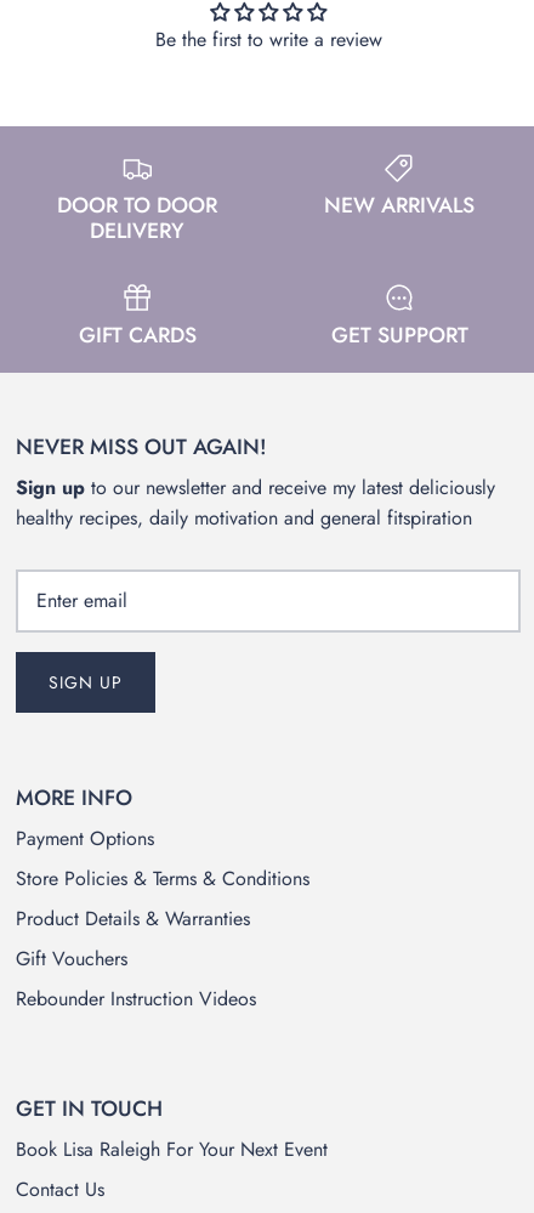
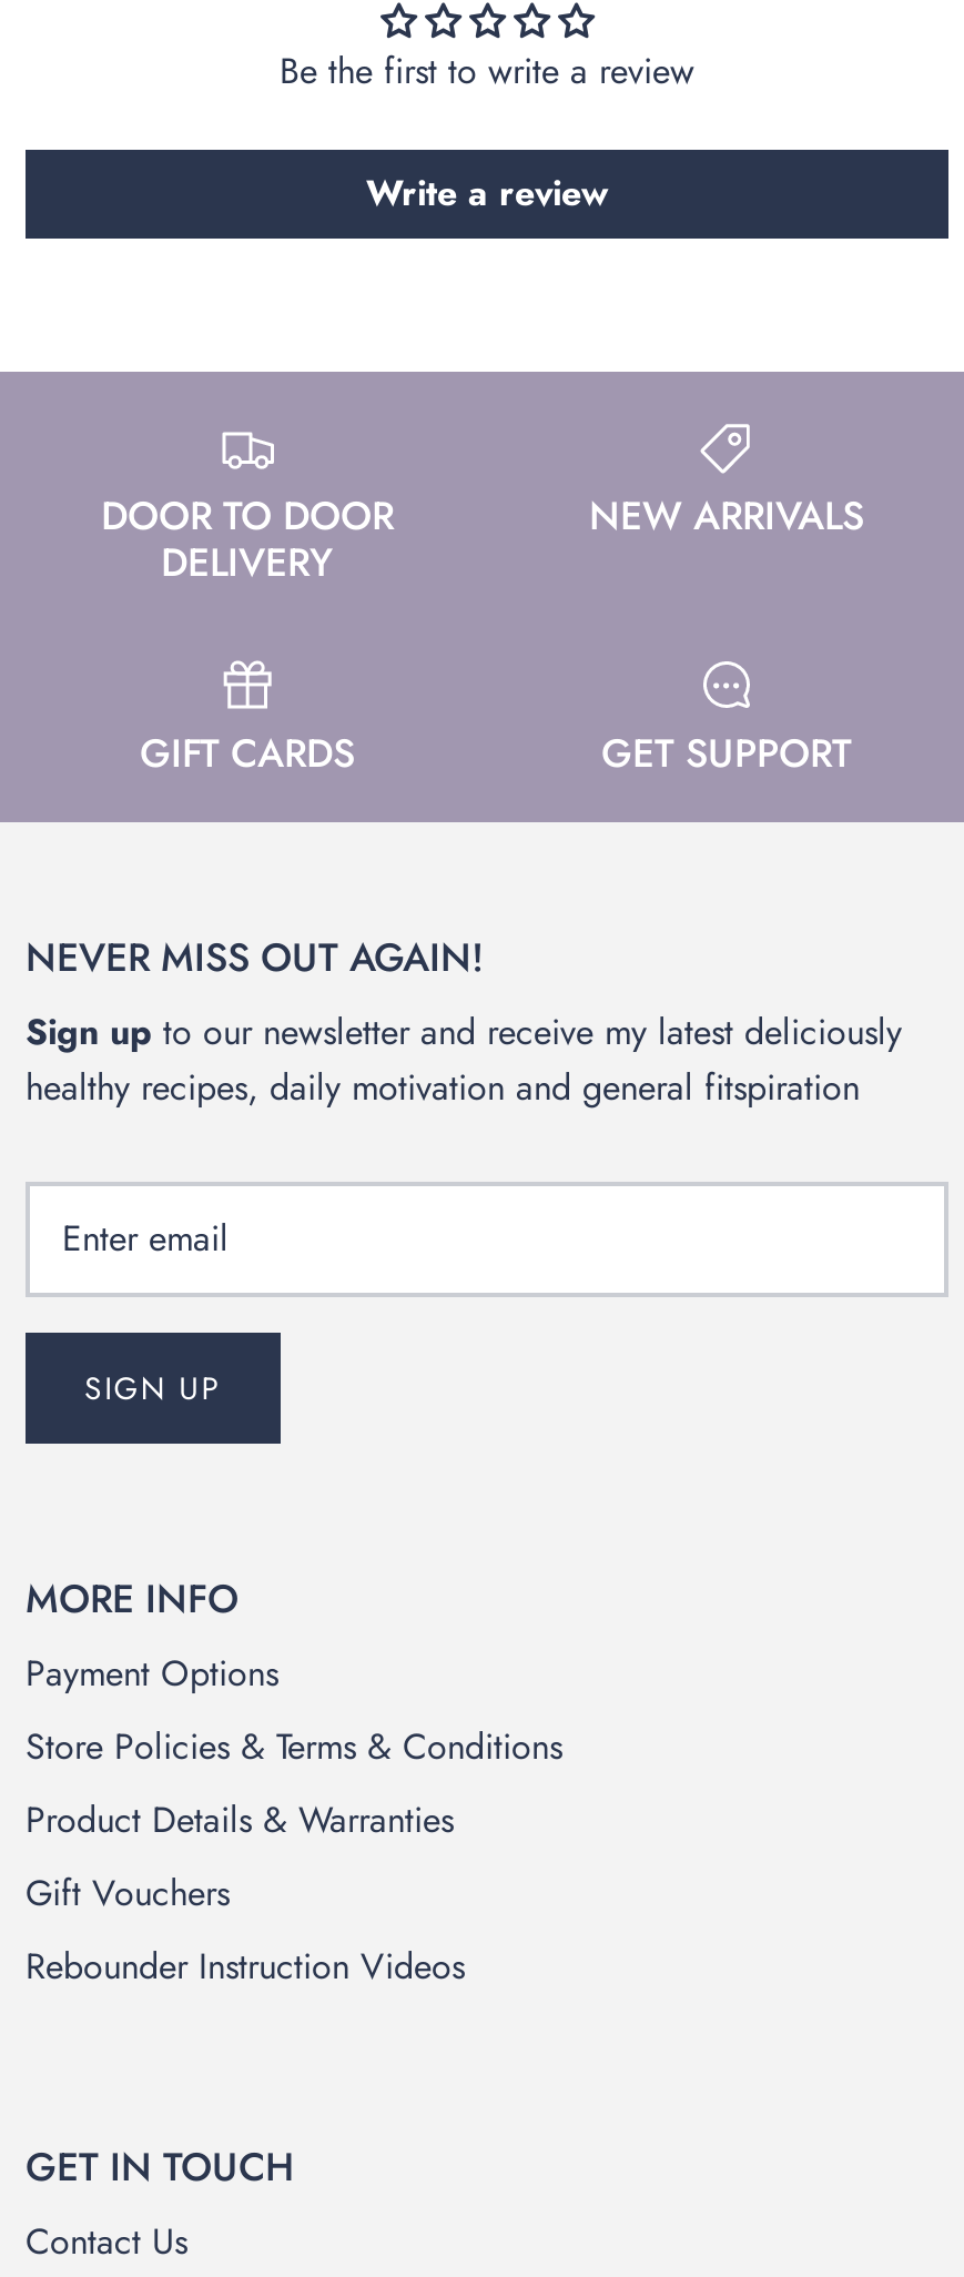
none -> [366,167,608,218] Write a review
moved [16,189,495,1124] -> [26,487,902,2196]: DOOR TO DOOR | DELIVERY | NEW ARRIVALS | ... | Rebounder Instruction Videos | GET IN TOUCH
[16,1135,328,1163] Book Lisa Raleigh For Your Next Event -> none

